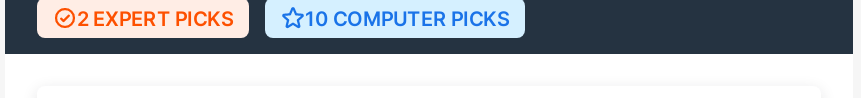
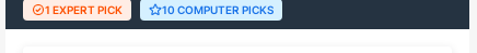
[77,6,233,30] 2 EXPERT PICKS -> [45,3,123,16] 1 EXPERT PICK

